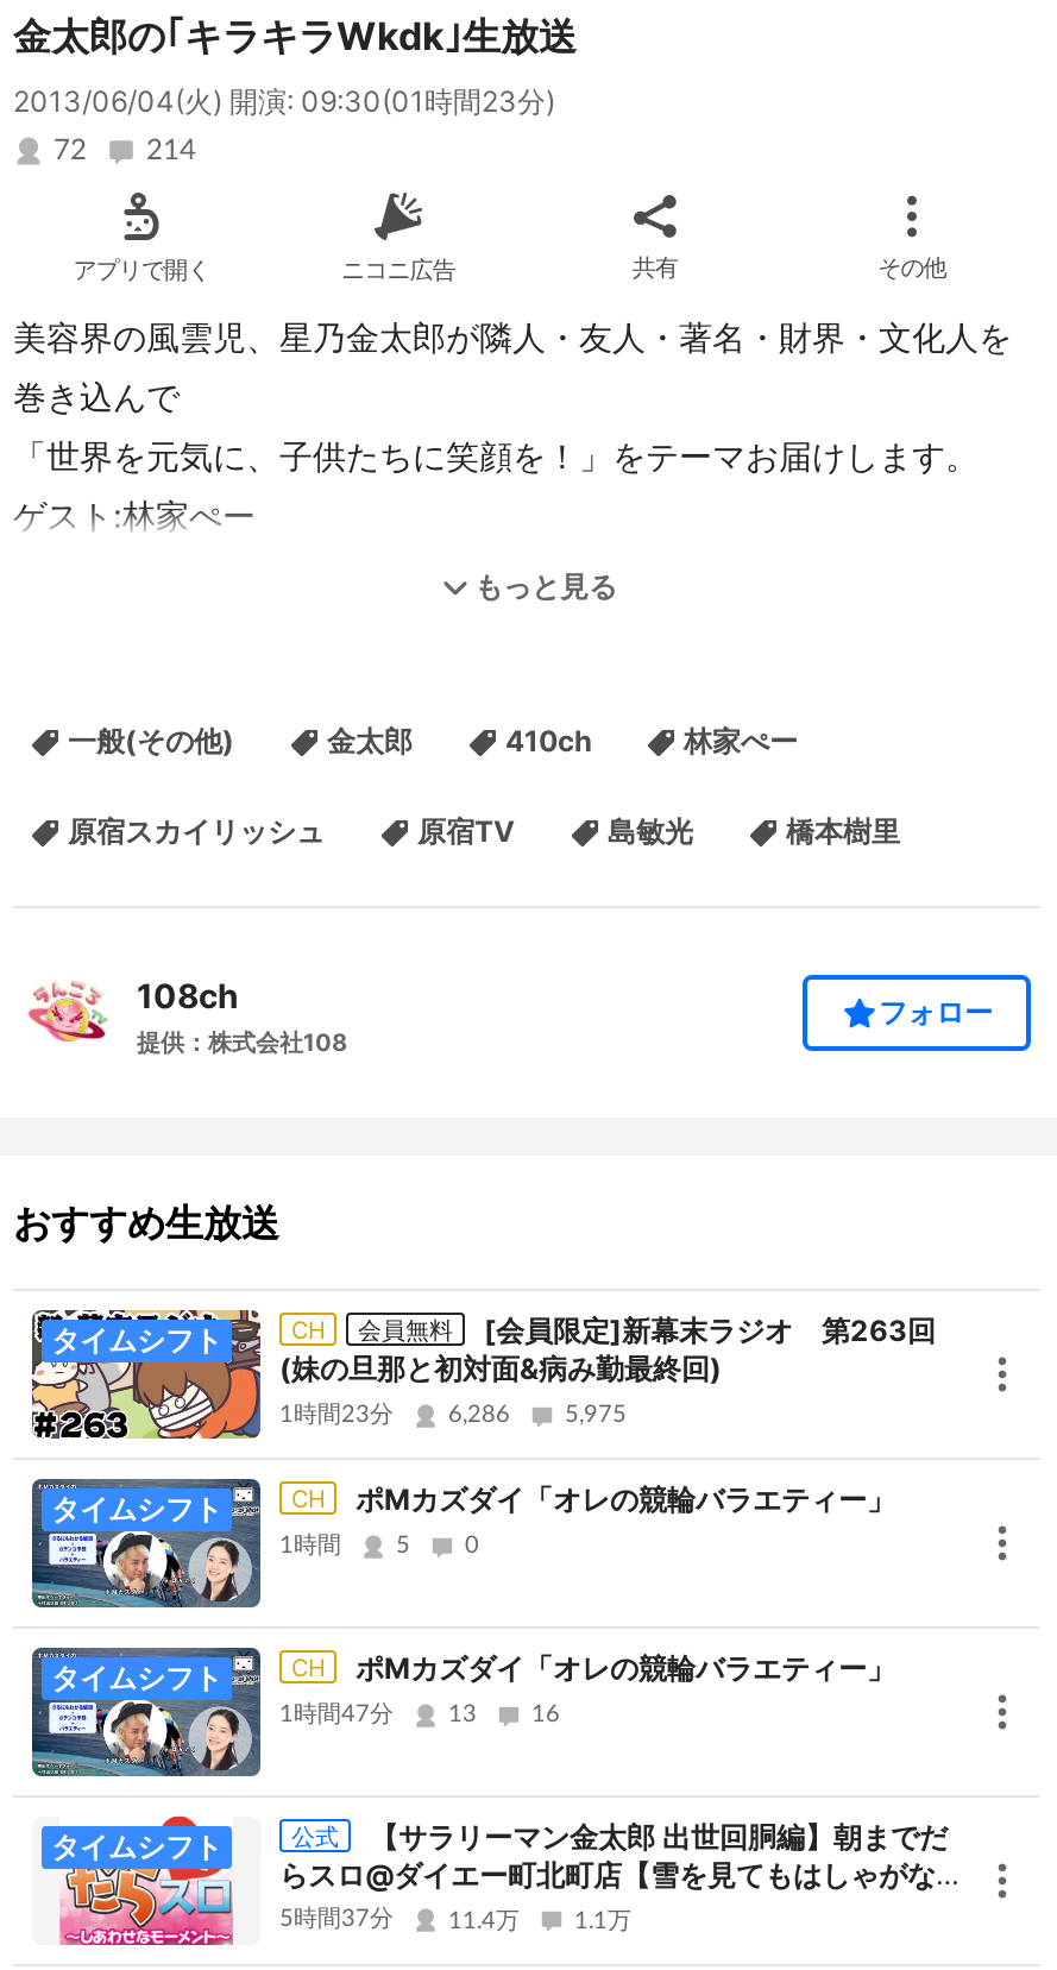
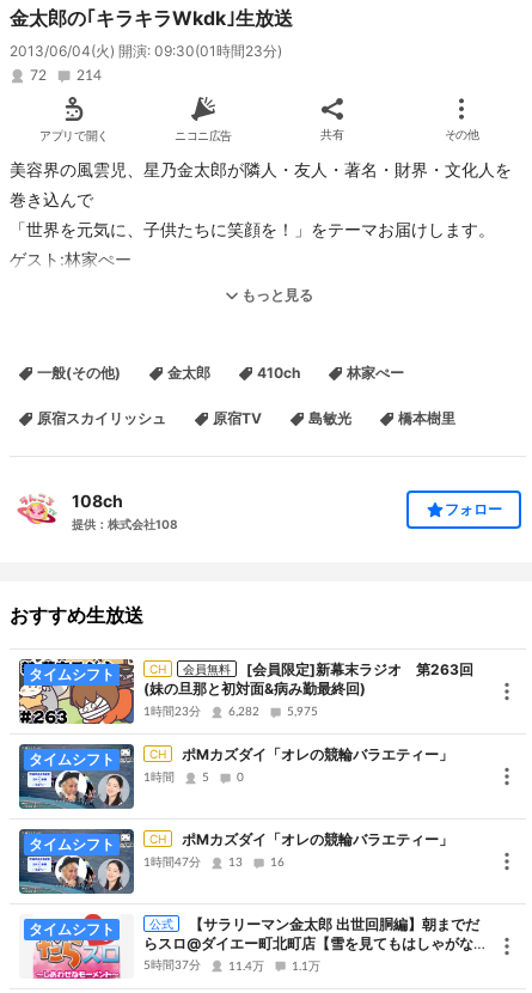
[448,1403,510,1427] 6,286 -> [228,706,259,718] 6,282

